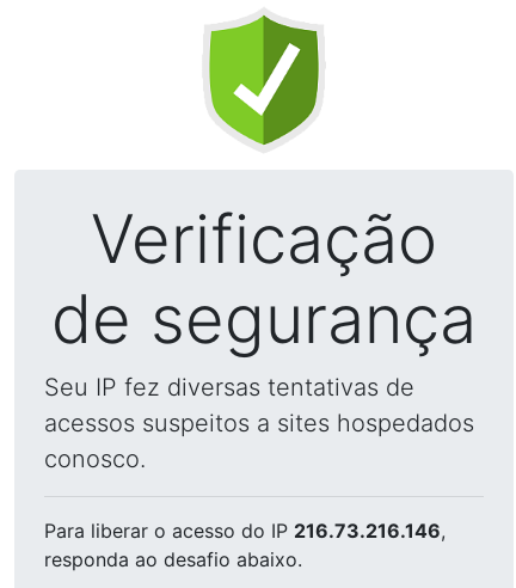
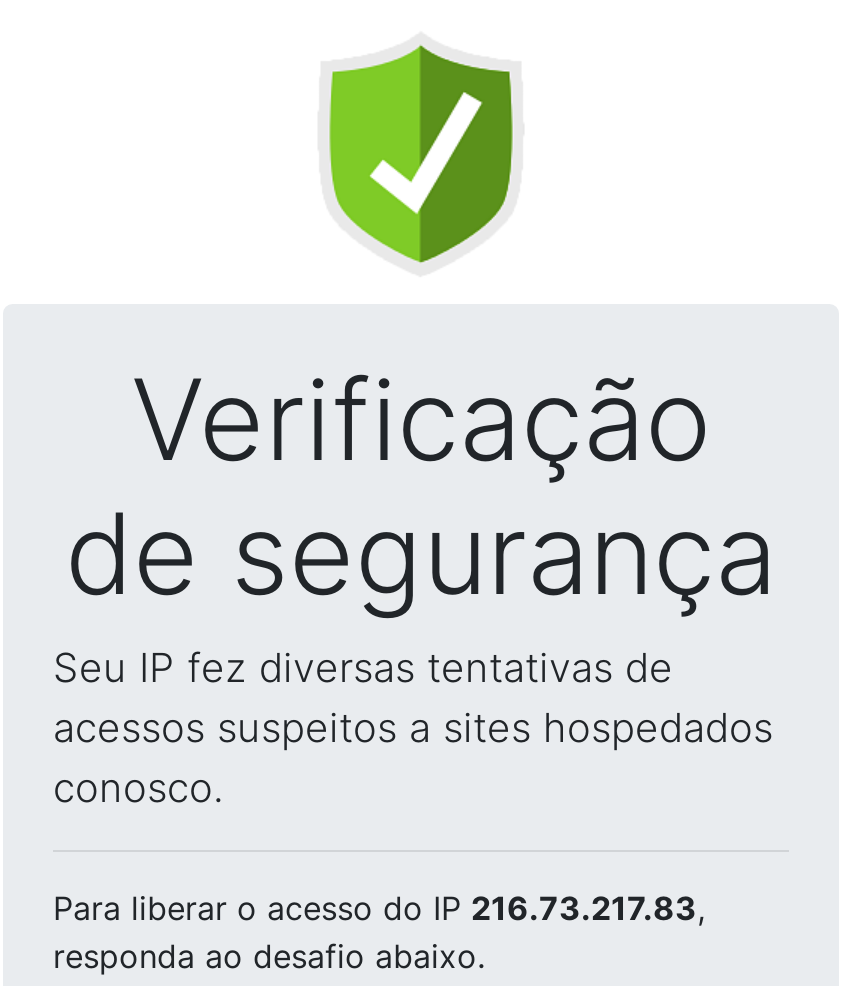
[44,519,446,543] Para liberar o acesso do IP 216.73.216.146, -> [53,888,705,928] Para liberar o acesso do IP 216.73.217.83,

